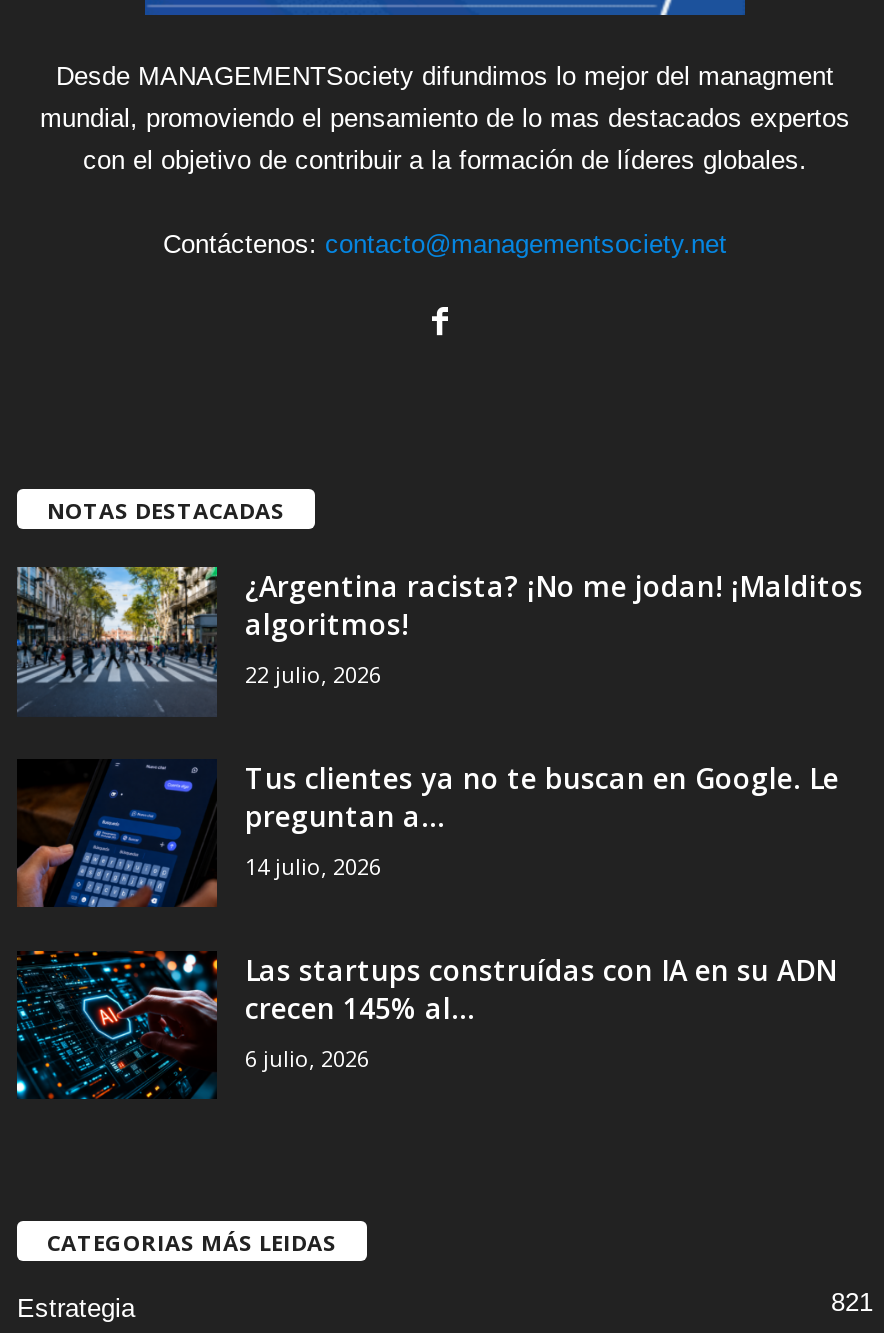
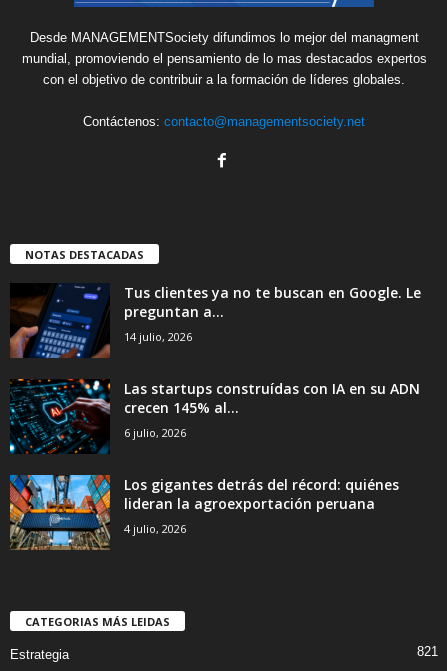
[15,564,863,716] [image] | ¿Argentina racista? ¡No me jodan! ¡Malditos | algoritmos! | 22 julio, 2026 -> none
moved [15,758,839,1072] -> [9,283,421,440]: [image] | Tus clientes ya no te buscan en Google. Le | preguntan a... | 14 julio, 2026 | Las startups construídas con IA en su ADN | crecen 145% al... | 6 julio, 2026
none -> [9,474,399,551] [image] | Los gigantes detrás del récord: quiénes | lideran la agroexportación peruana | 4 julio, 2026

